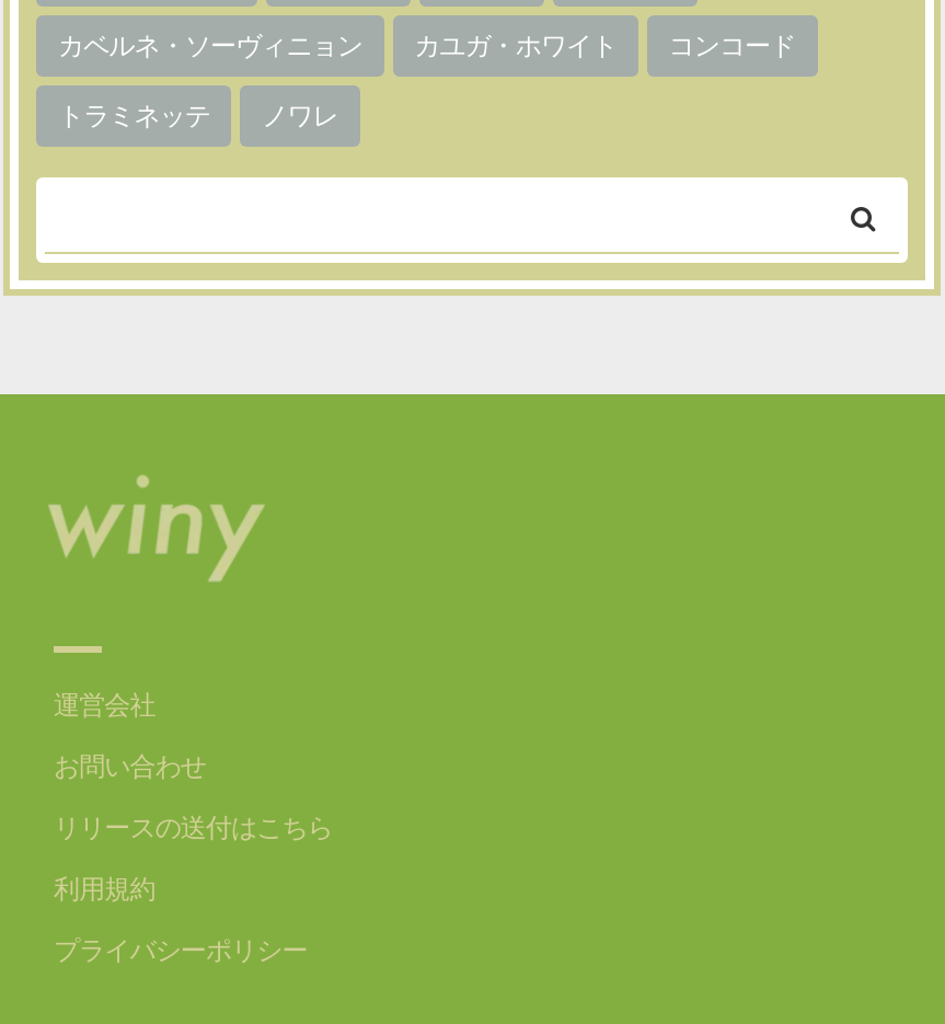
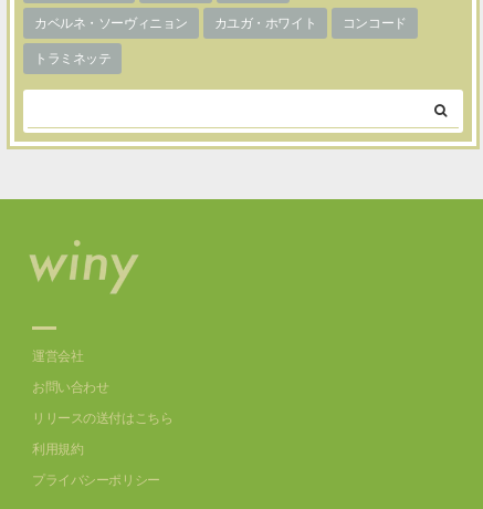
[262,100,338,131] ノワレ -> none

